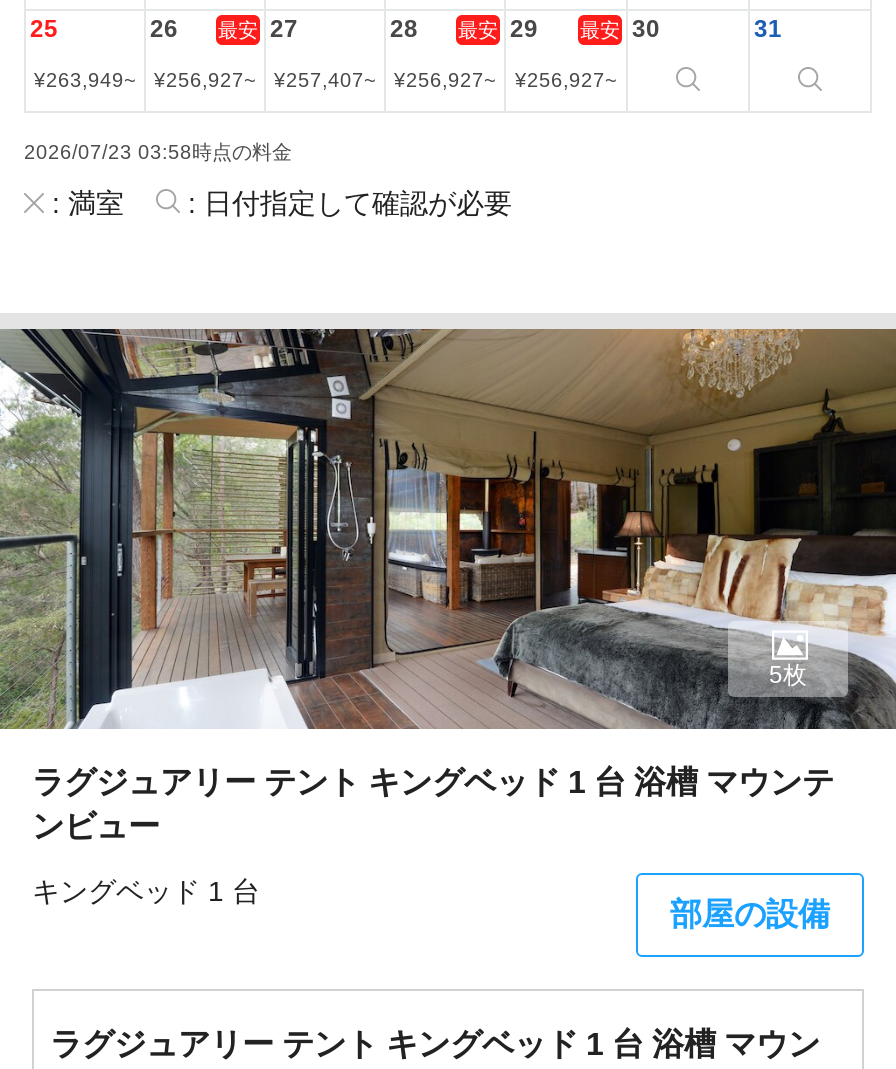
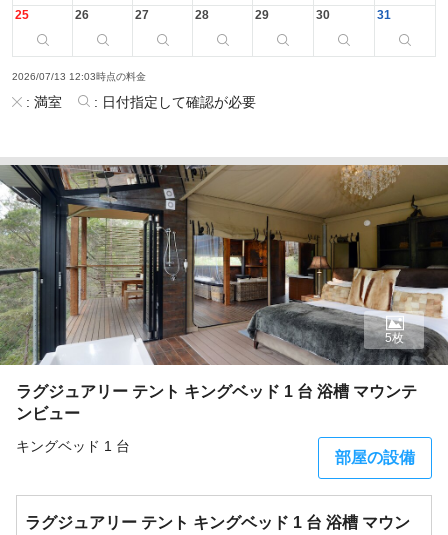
[154,18,258,90] 最安 | ¥256,927~ -> none
[394,18,498,90] 最安 | ¥256,927~ -> none
[515,18,620,90] 最安 | ¥256,927~ -> none
[34,68,136,90] ¥263,949~ -> none
[274,68,376,90] ¥257,407~ -> none
[24,141,292,163] 2026/07/23 03:58時点の料金 -> [12,71,146,82] 2026/07/13 12:03時点の料金

